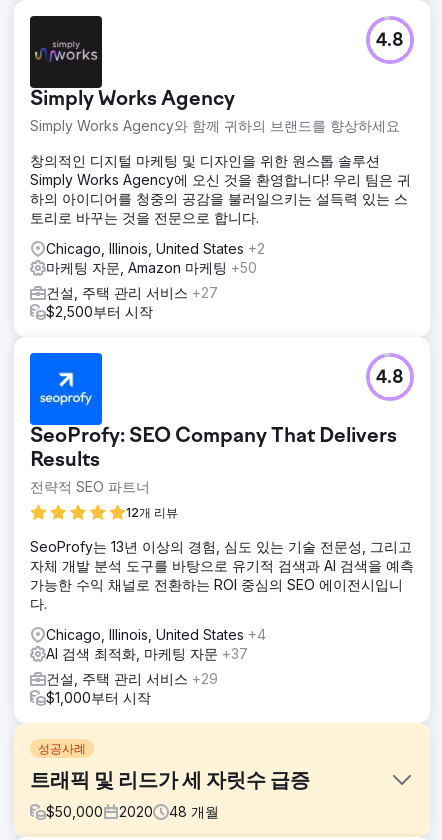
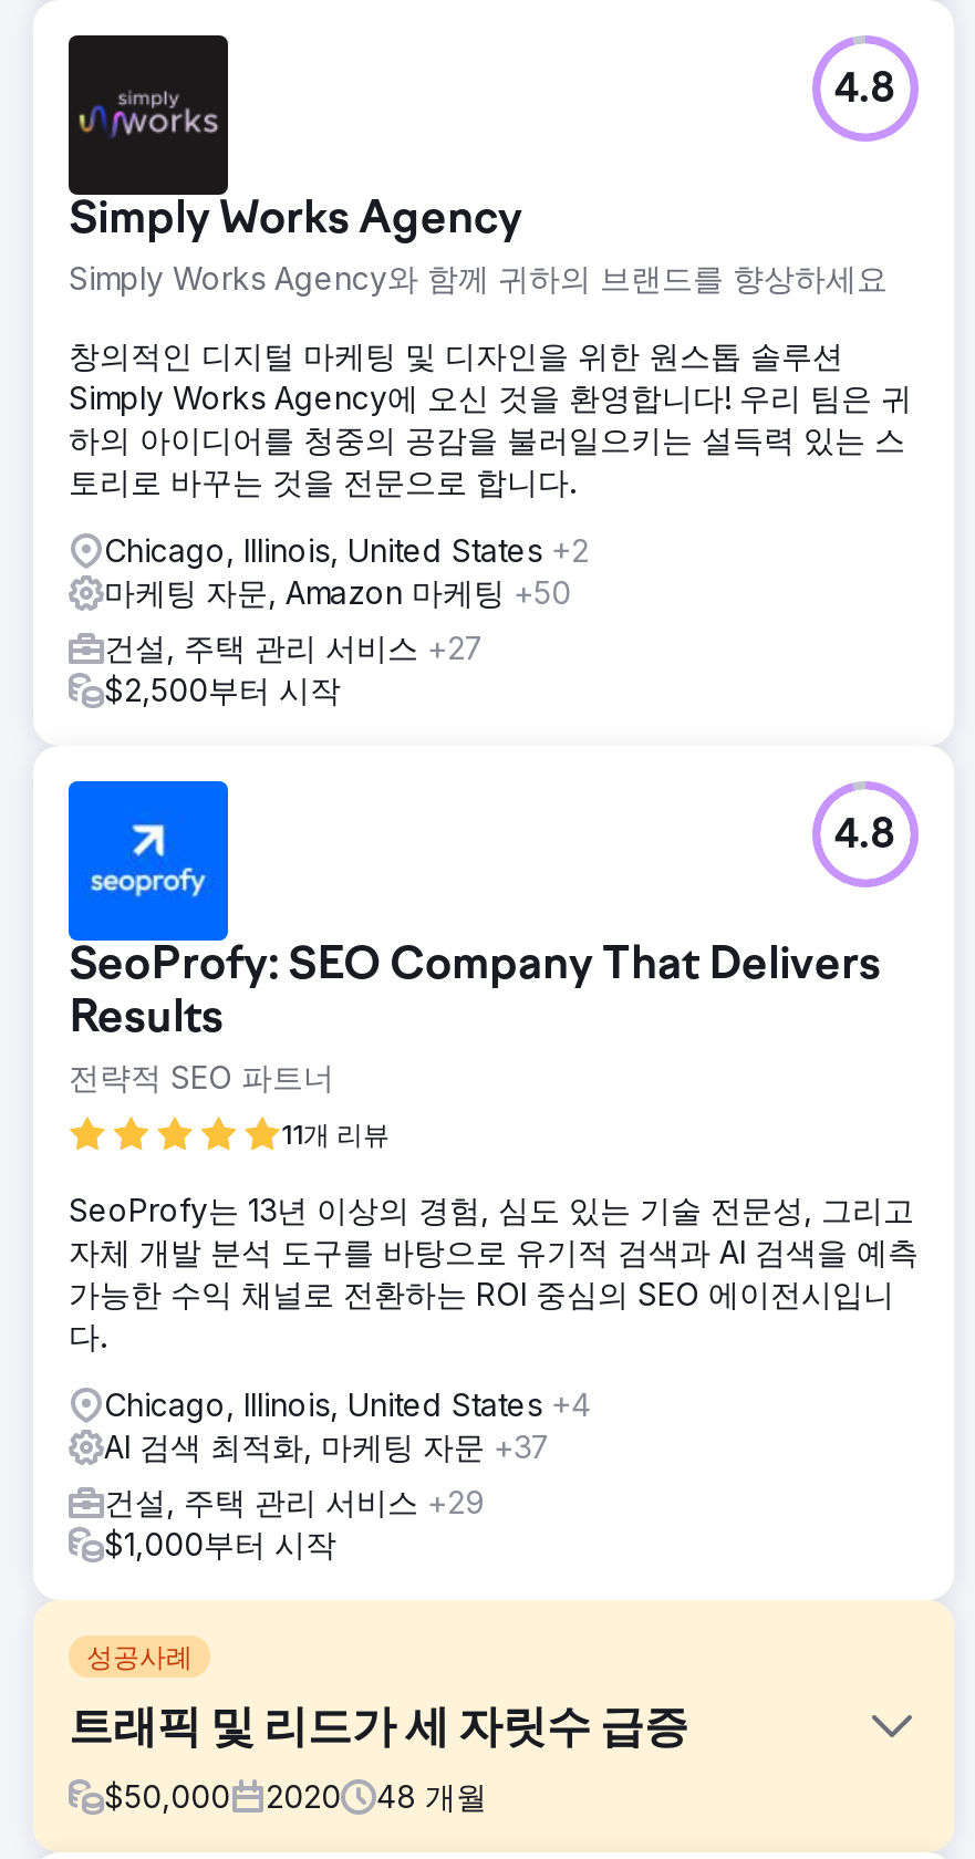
[126,505,178,520] 12개 리뷰 -> [281,1118,390,1151] 11개 리뷰

